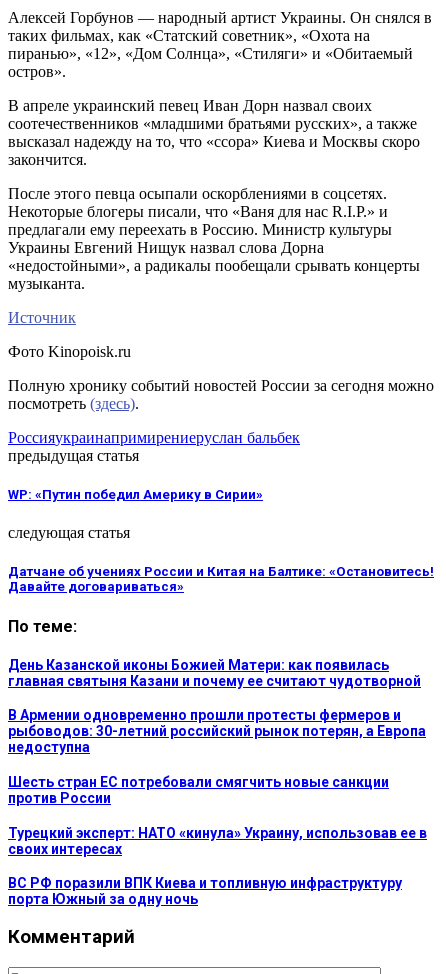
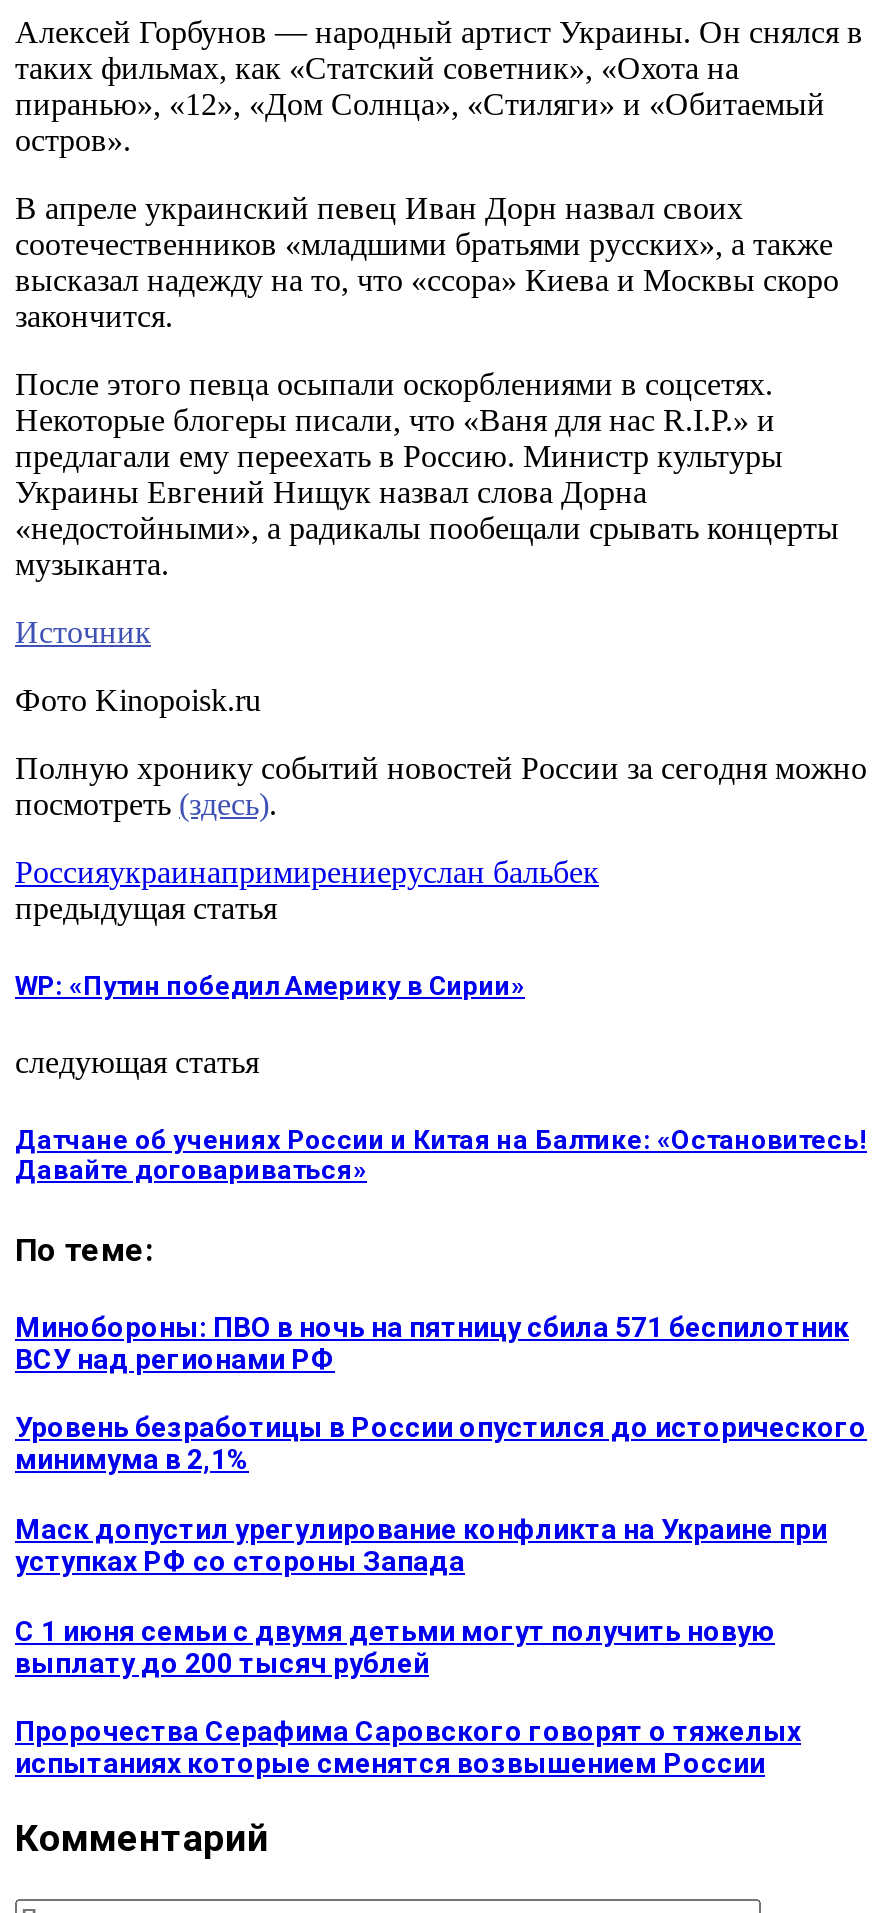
[8,657,421,689] День Казанской иконы Божией Матери: как появилась | главная святыня Казани и почему ее считают чудотворной -> [15,1311,849,1375] Минобороны: ПВО в ночь на пятницу сбила 571 беспилотник | ВСУ над регионами РФ
[8,707,426,755] В Армении одновременно прошли протесты фермеров и | рыбоводов: 30-летний российский рынок потерян, а Европа | недоступна -> [15,1412,867,1476] Уровень безработицы в России опустился до исторического | минимума в 2,1%
[8,774,389,806] Шесть стран ЕС потребовали смягчить новые санкции | против России -> [15,1513,827,1577] Маск допустил урегулирование конфликта на Украине при | уступках РФ со стороны Запада
[8,825,427,857] Турецкий эксперт: НАТО «кинула» Украину, использовав ее в | своих интересах -> [15,1614,775,1678] С 1 июня семьи с двумя детьми могут получить новую | выплату до 200 тысяч рублей
[8,875,402,907] ВС РФ поразили ВПК Киева и топливную инфраструктуру | порта Южный за одну ночь -> [15,1715,801,1779] Пророчества Серафима Саровского говорят о тяжелых | испытаниях которые сменятся возвышением России

